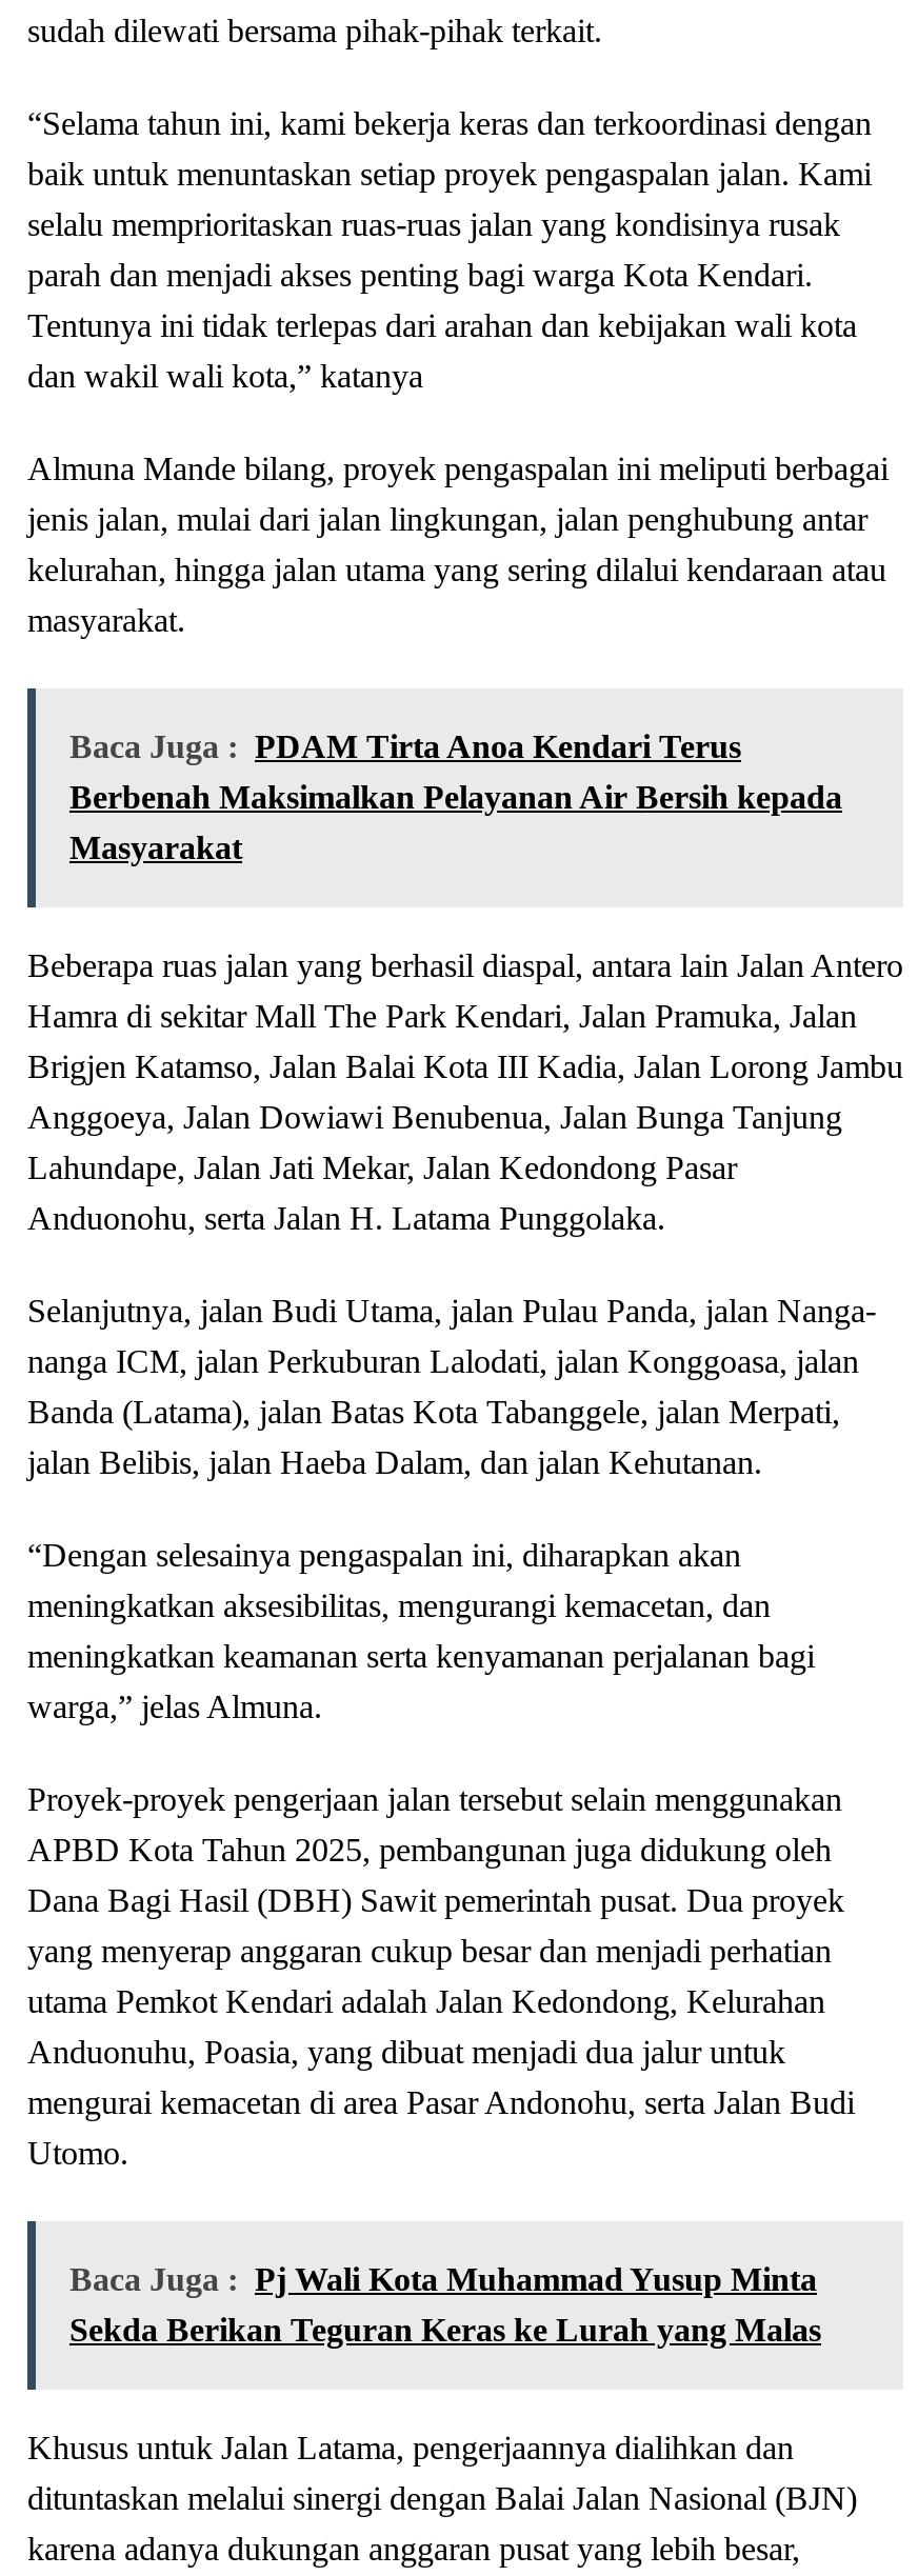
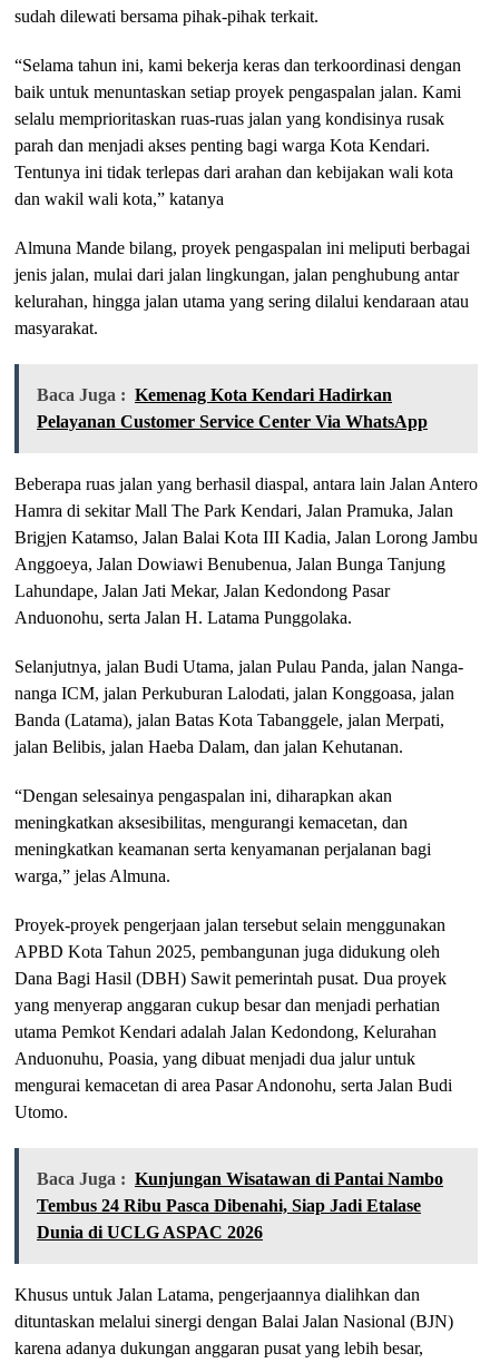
[69,728,842,865] Baca Juga : PDAM Tirta Anoa Kendari Terus | Berbenah Maksimalkan Pelayanan Air Bersih kepada | Masyarakat -> [37,385,428,431] Baca Juga : Kemenag Kota Kendari Hadirkan | Pelayanan Customer Service Center Via WhatsApp
moved [27,947,903,2170] -> [14,474,478,1121]: Beberapa ruas jalan yang berhasil diaspal, antara lain Jalan Antero | Hamra di sekitar Mall The Park Kendari, Jalan Pramuka, Jalan | Brigjen Katamso, Jalan Balai Kota III Kadia, Jalan Lorong Jambu | ... | mengurai kemacetan di area Pasar Andonohu, serta Jalan Budi | Utomo.
[69,2261,821,2347] Baca Juga : Pj Wali Kota Muhammad Yusup Minta | Sekda Berikan Teguran Keras ke Lurah yang Malas -> [37,1169,443,1241] Baca Juga : Kunjungan Wisatawan di Pantai Nambo | Tembus 24 Ribu Pasca Dibenahi, Siap Jadi Etalase | Dunia di UCLG ASPAC 2026

